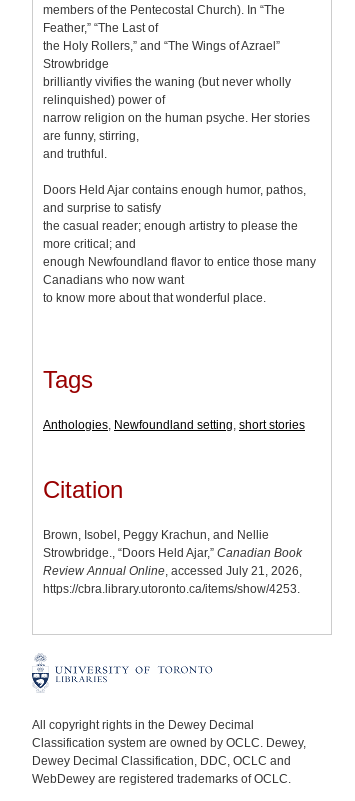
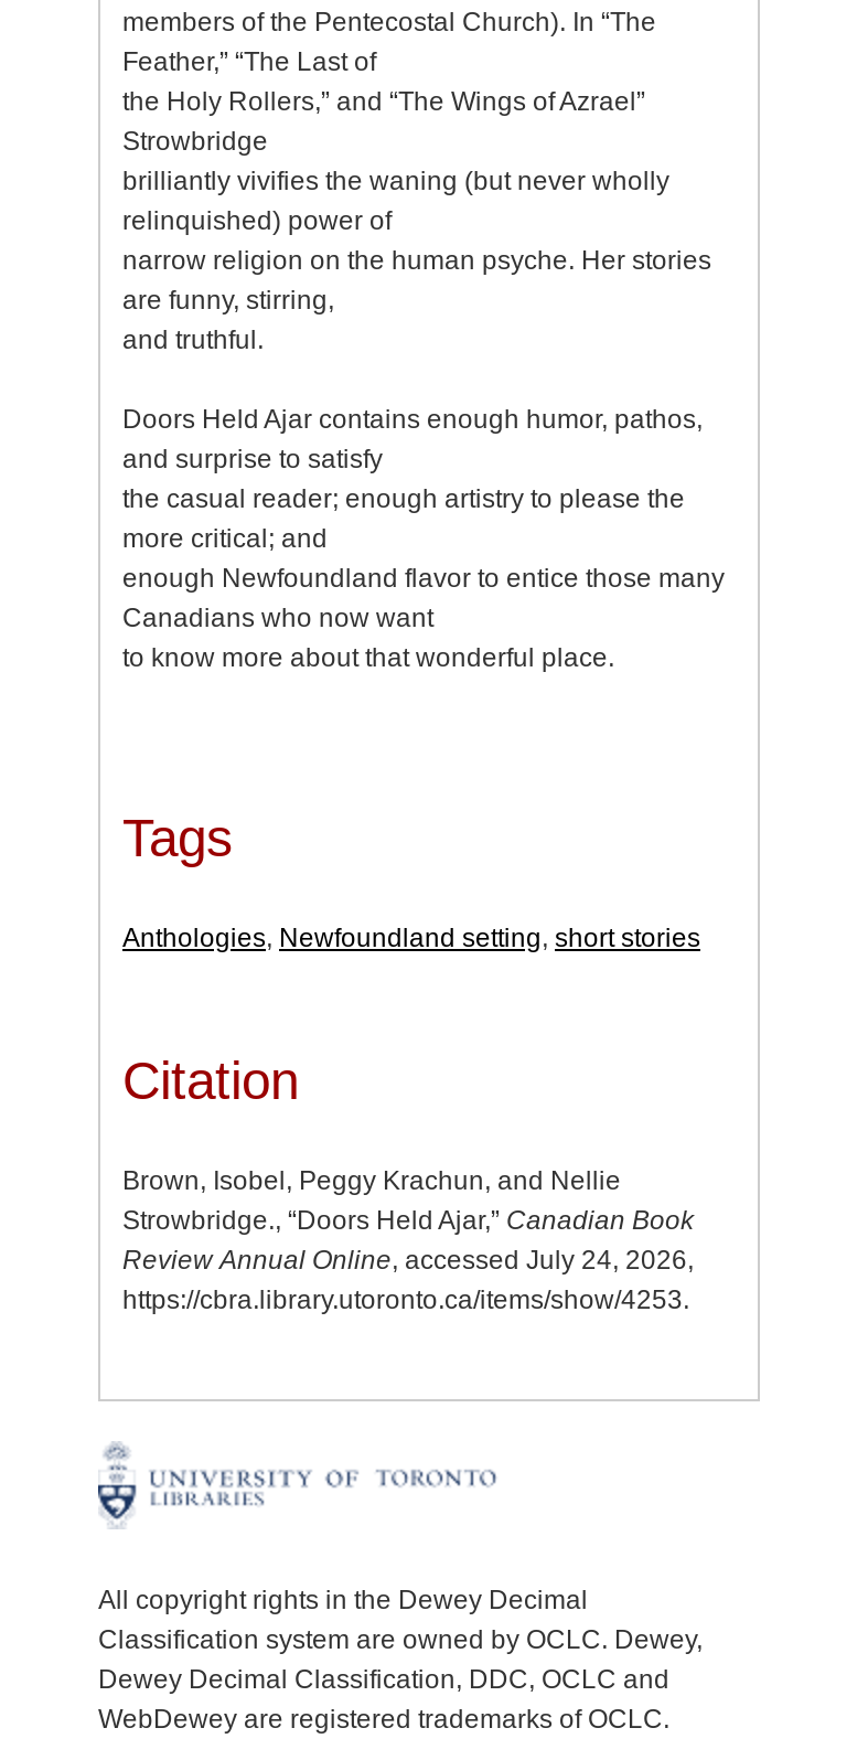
[43,564,302,578] Review Annual Online, accessed July 21, 2026, -> [122,1246,694,1276] Review Annual Online, accessed July 24, 2026,

